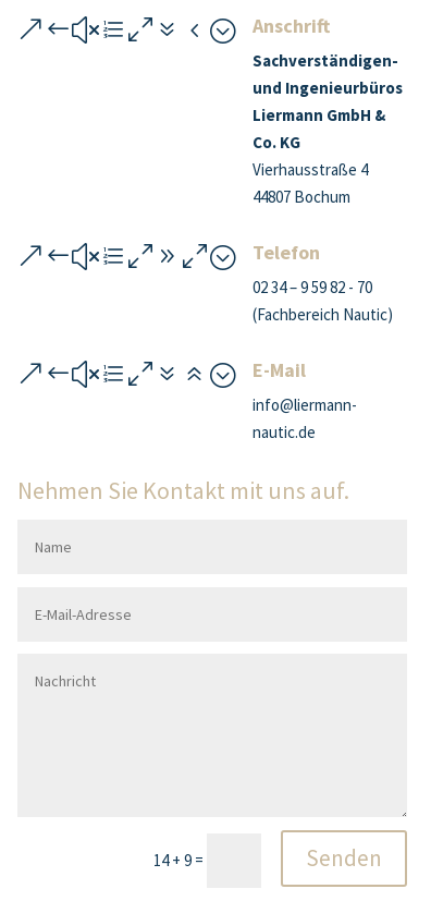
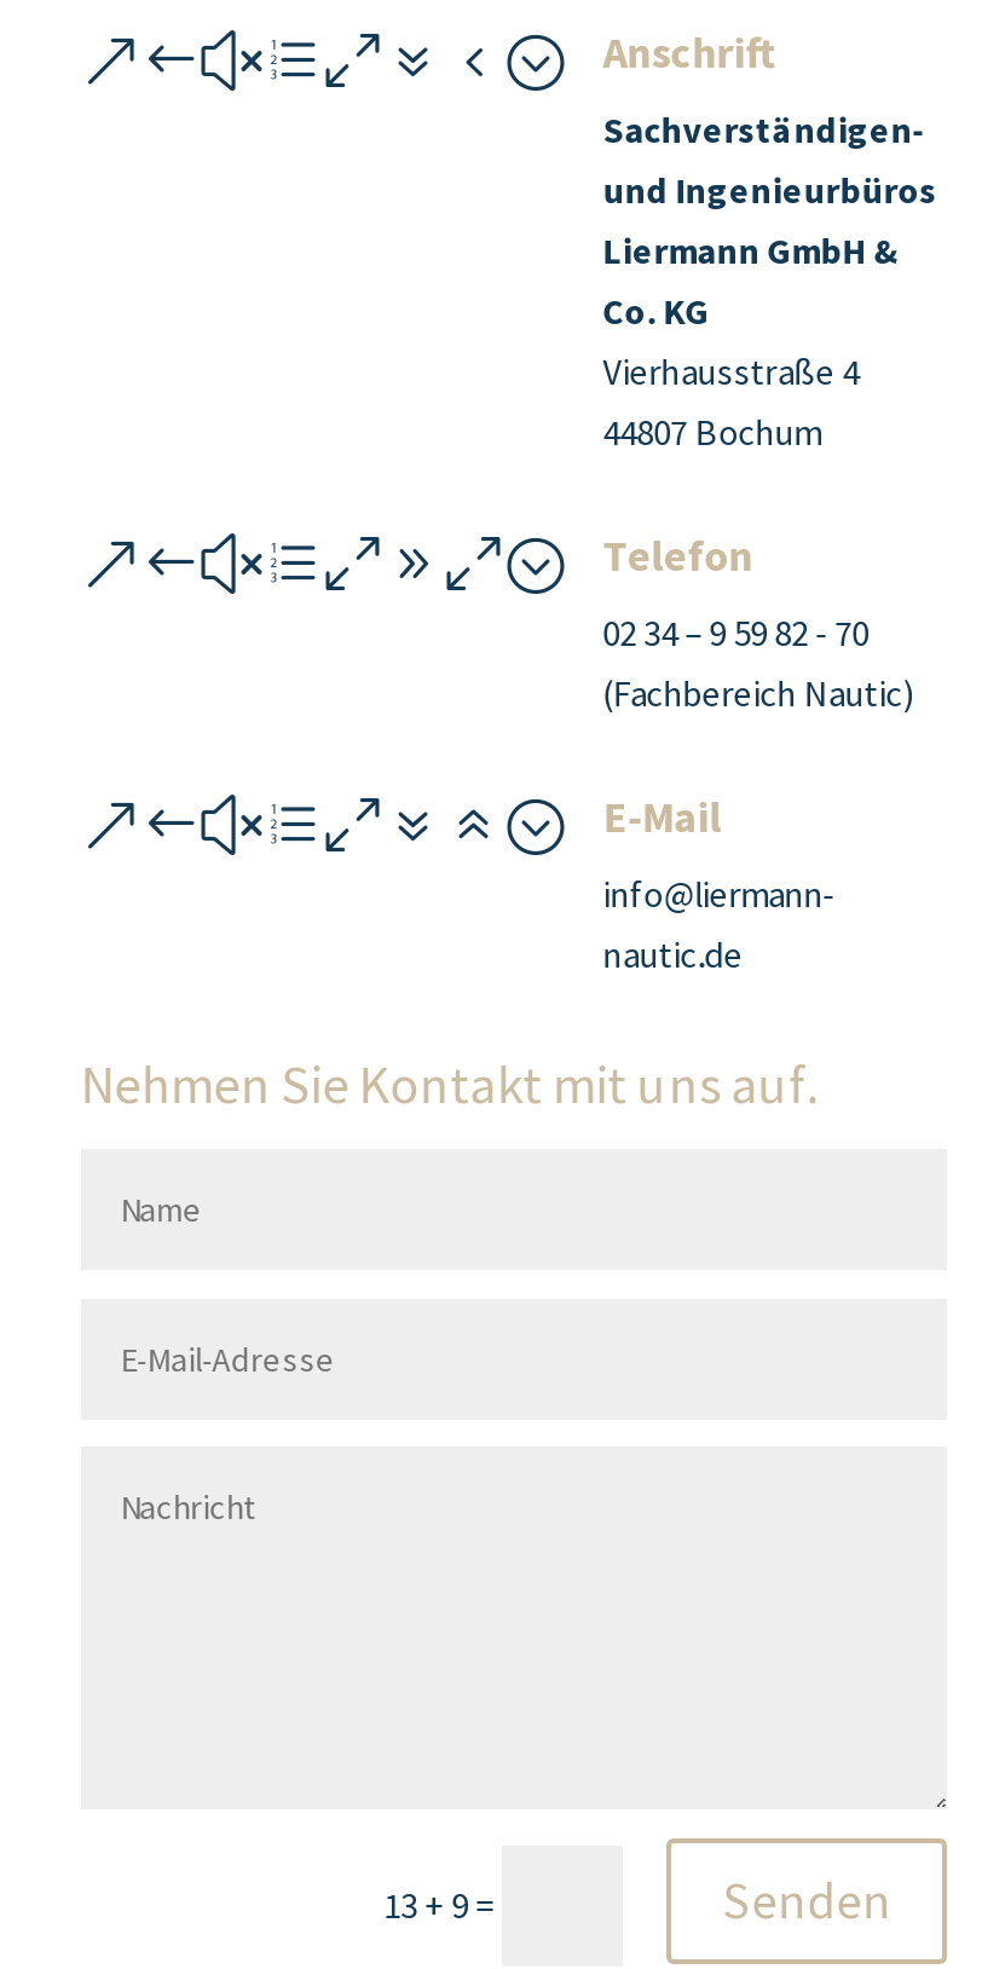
[154,850,207,871] 14 + 9 = -> [384,1883,502,1929] 13 + 9 =

